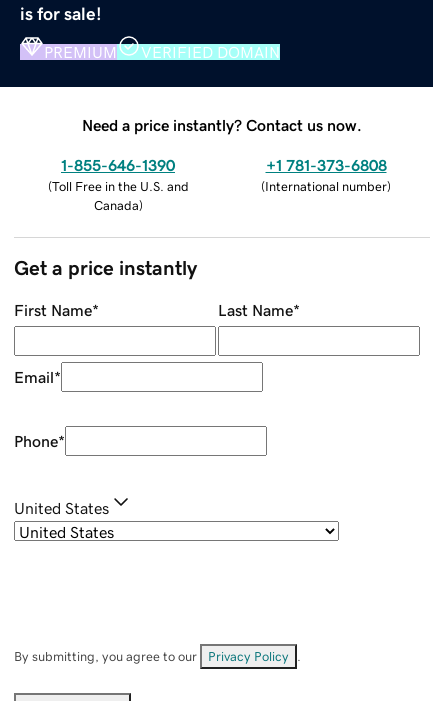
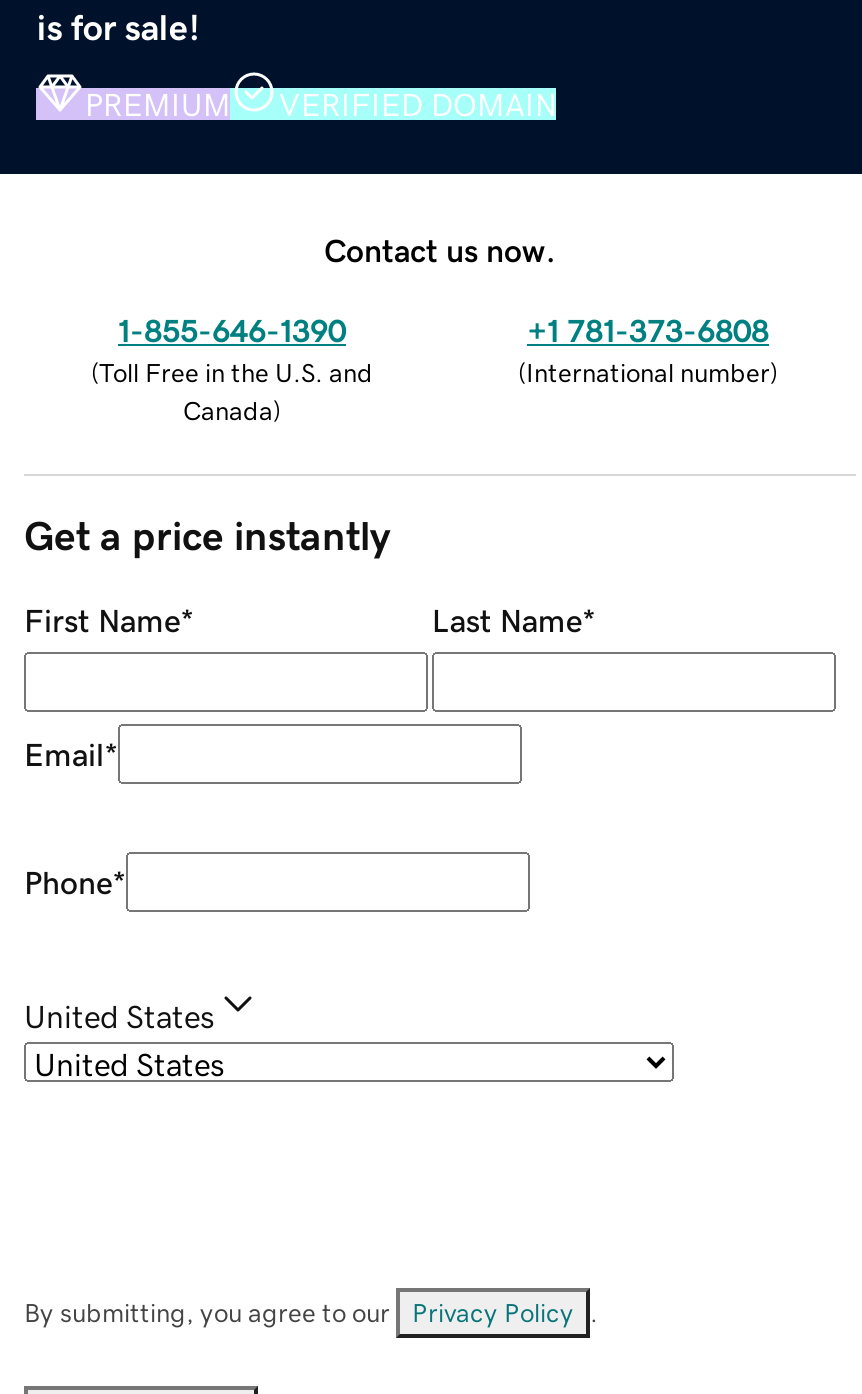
[82,117,362,133] Need a price instantly? Contact us now. -> [324,233,556,265] Contact us now.

